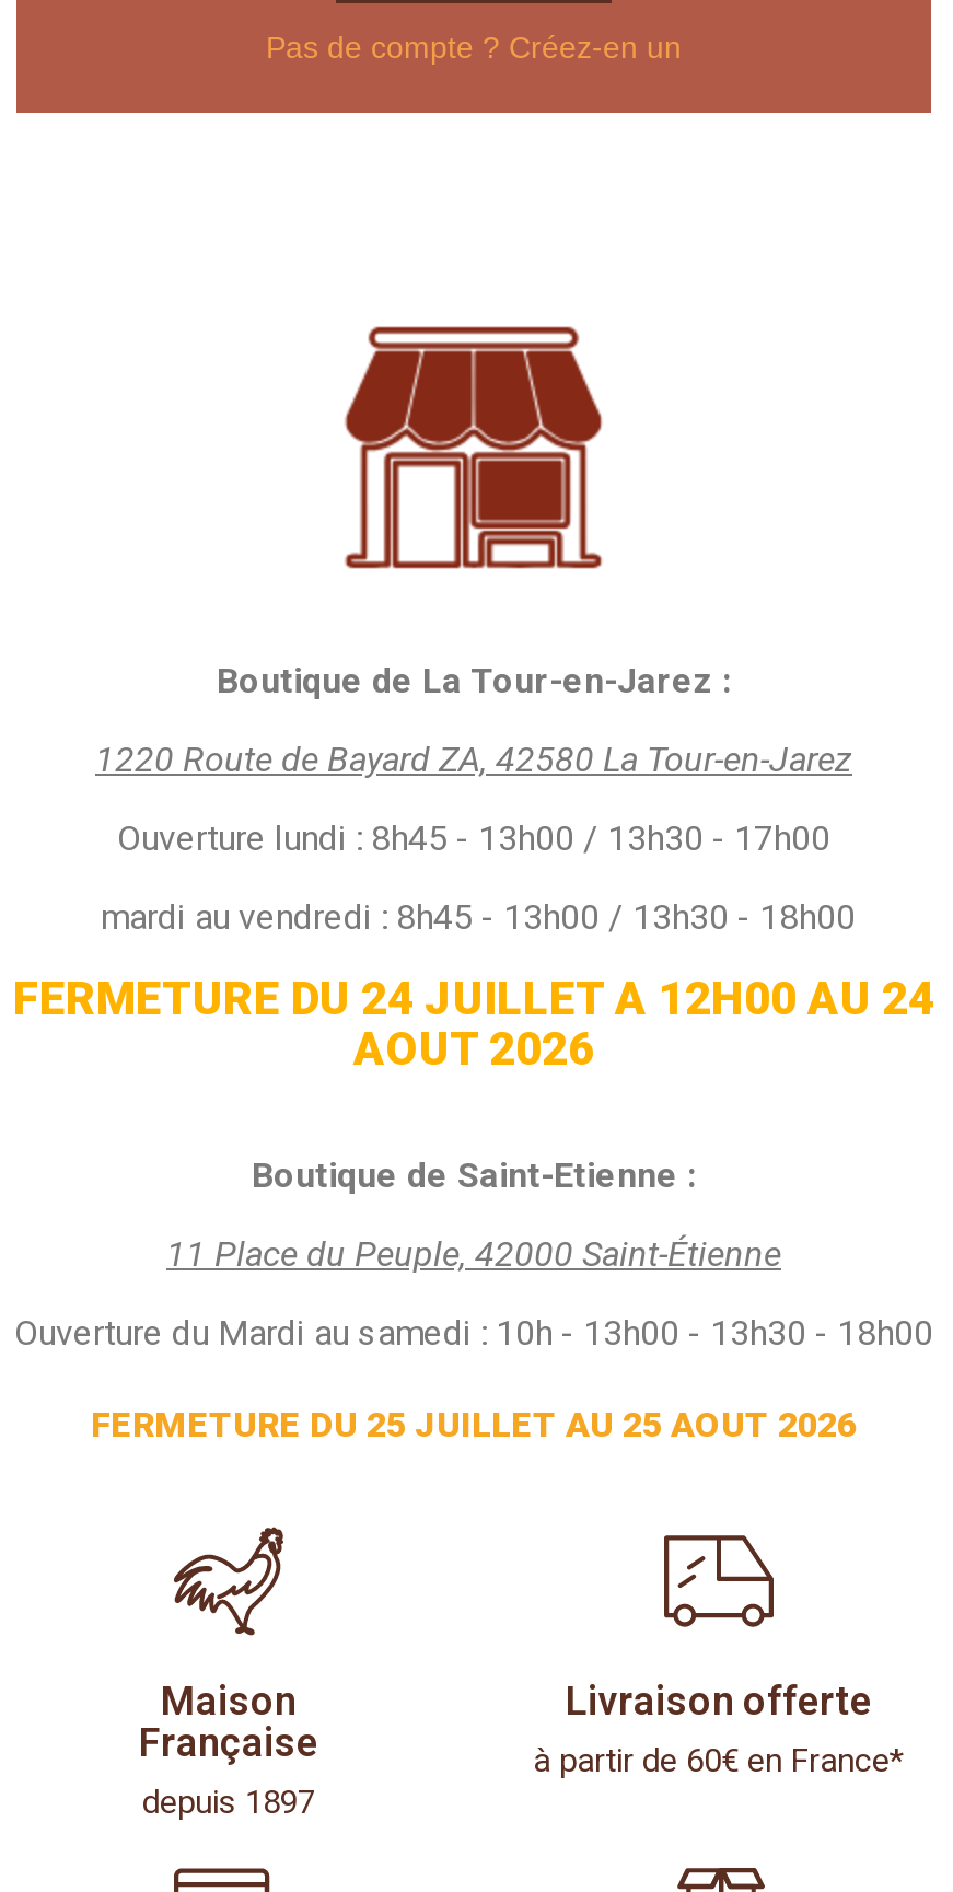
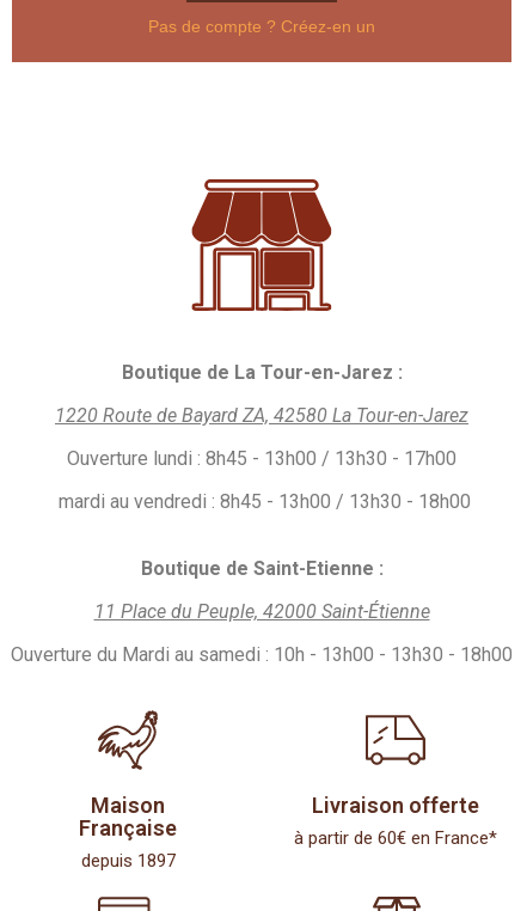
[13,973,934,1076] FERMETURE DU 24 JUILLET A 12H00 AU 24 | AOUT 2026 -> none
[91,1404,857,1446] FERMETURE DU 25 JUILLET AU 25 AOUT 2026 -> none

